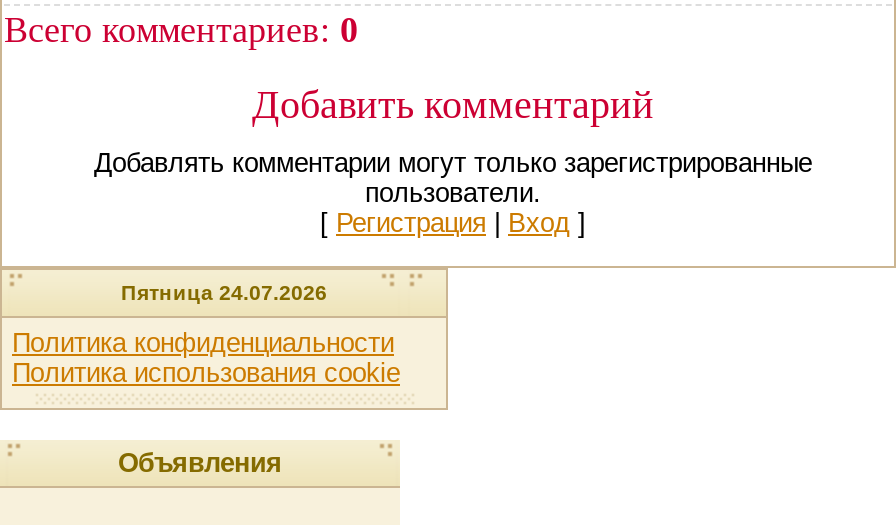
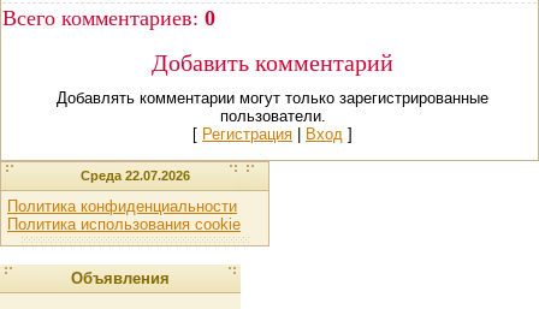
[121,280,327,304] Пятница 24.07.2026 -> [80,168,189,183] Среда 22.07.2026

